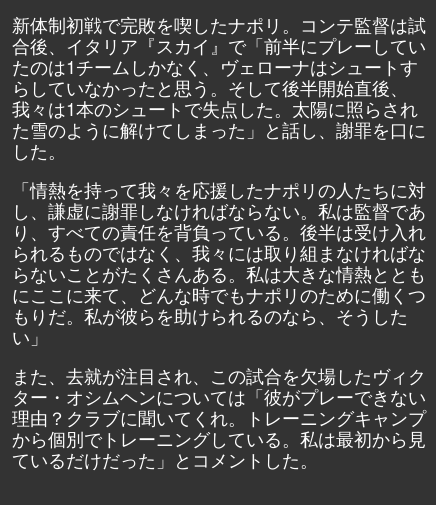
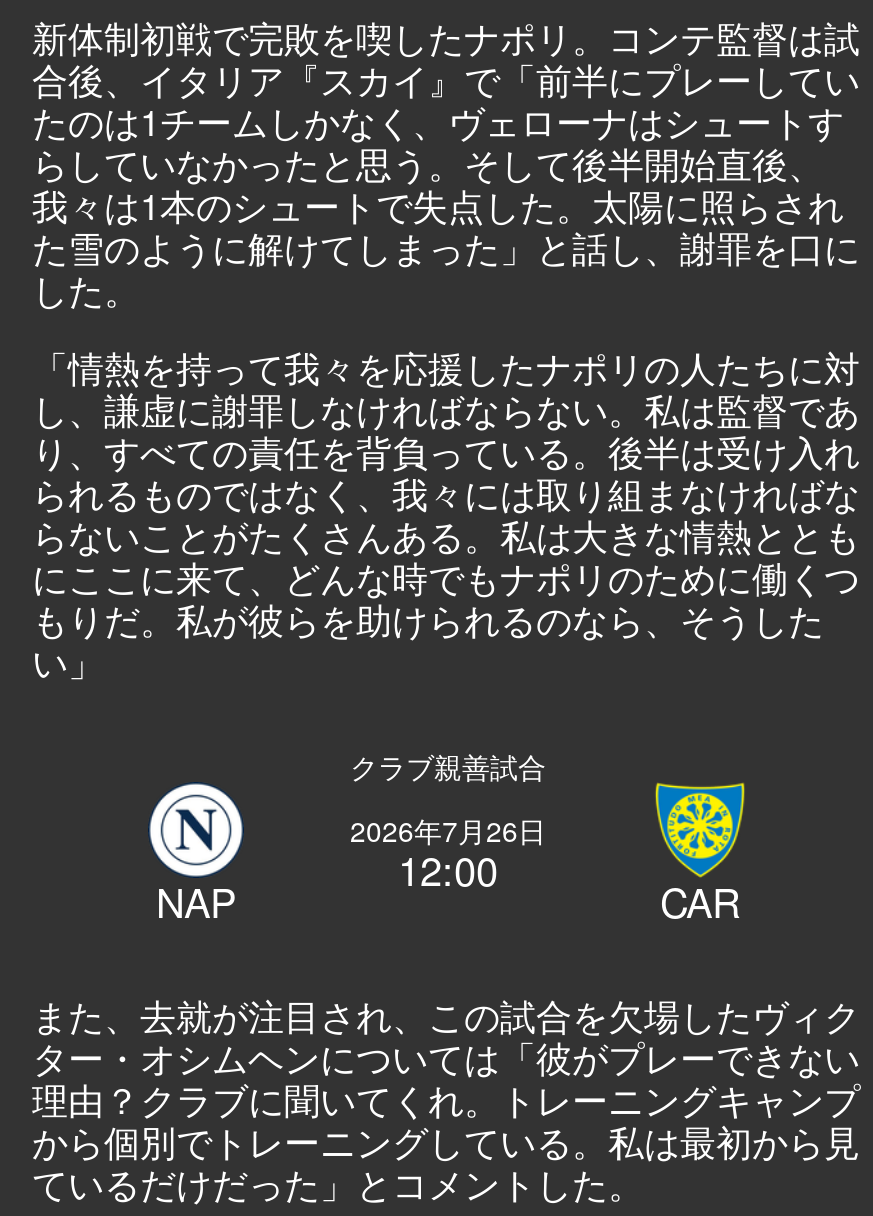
none -> [146,746,546,930] [image] | クラブ親善試合 | NAP
none -> [350,782,746,930] [image] | 2026年7月26日 | 12:00 | CAR

